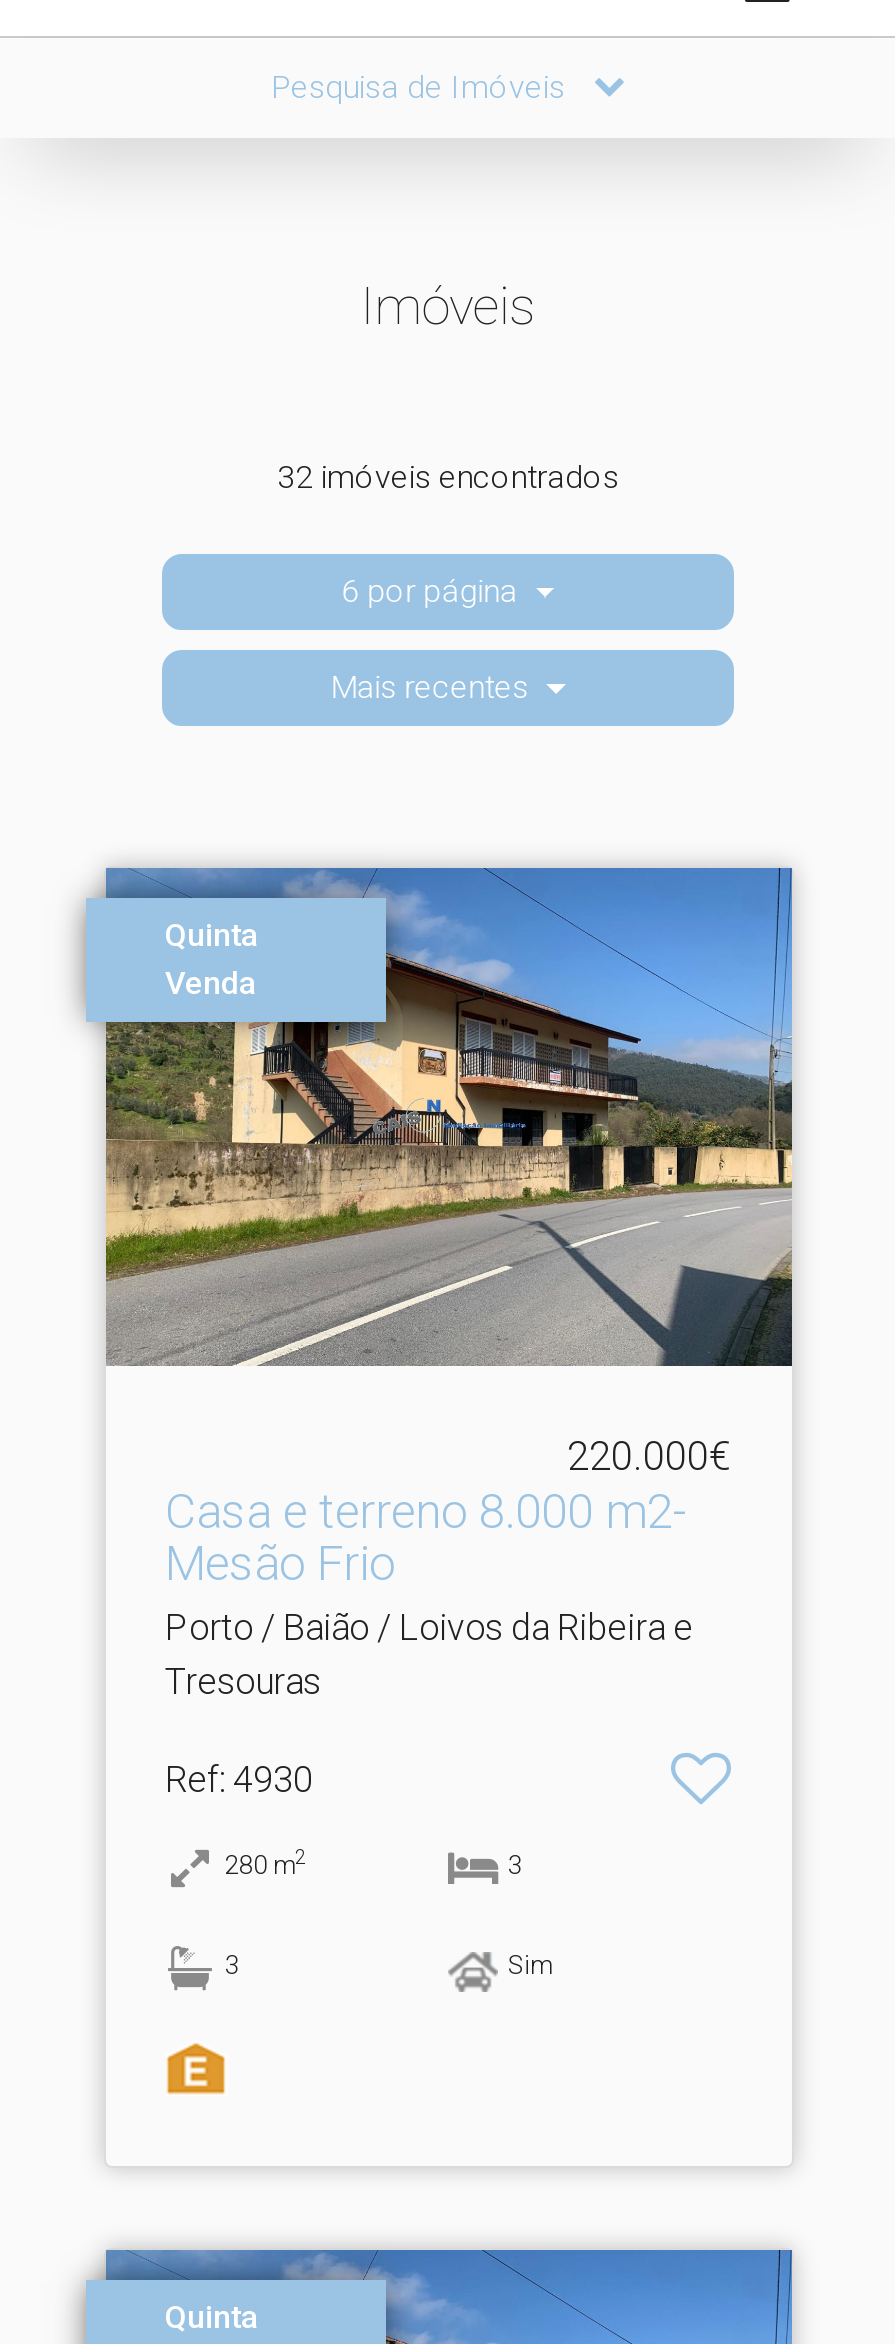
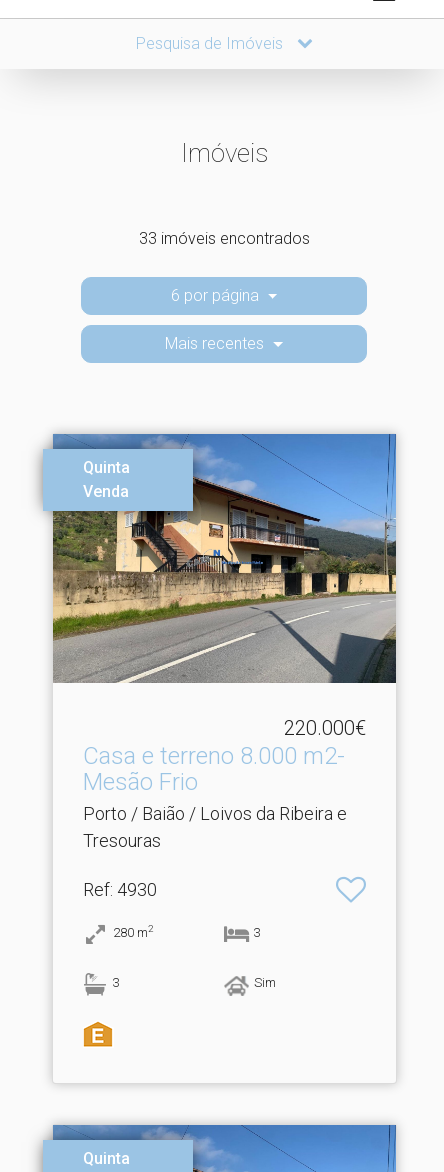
[277,457,619,495] 32 imóveis encontrados -> [138,229,309,248] 33 imóveis encontrados

